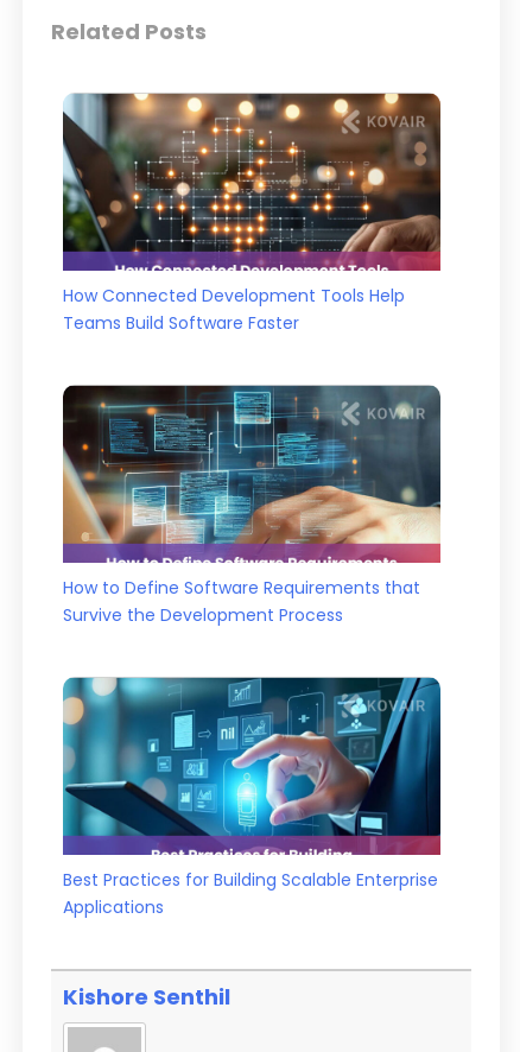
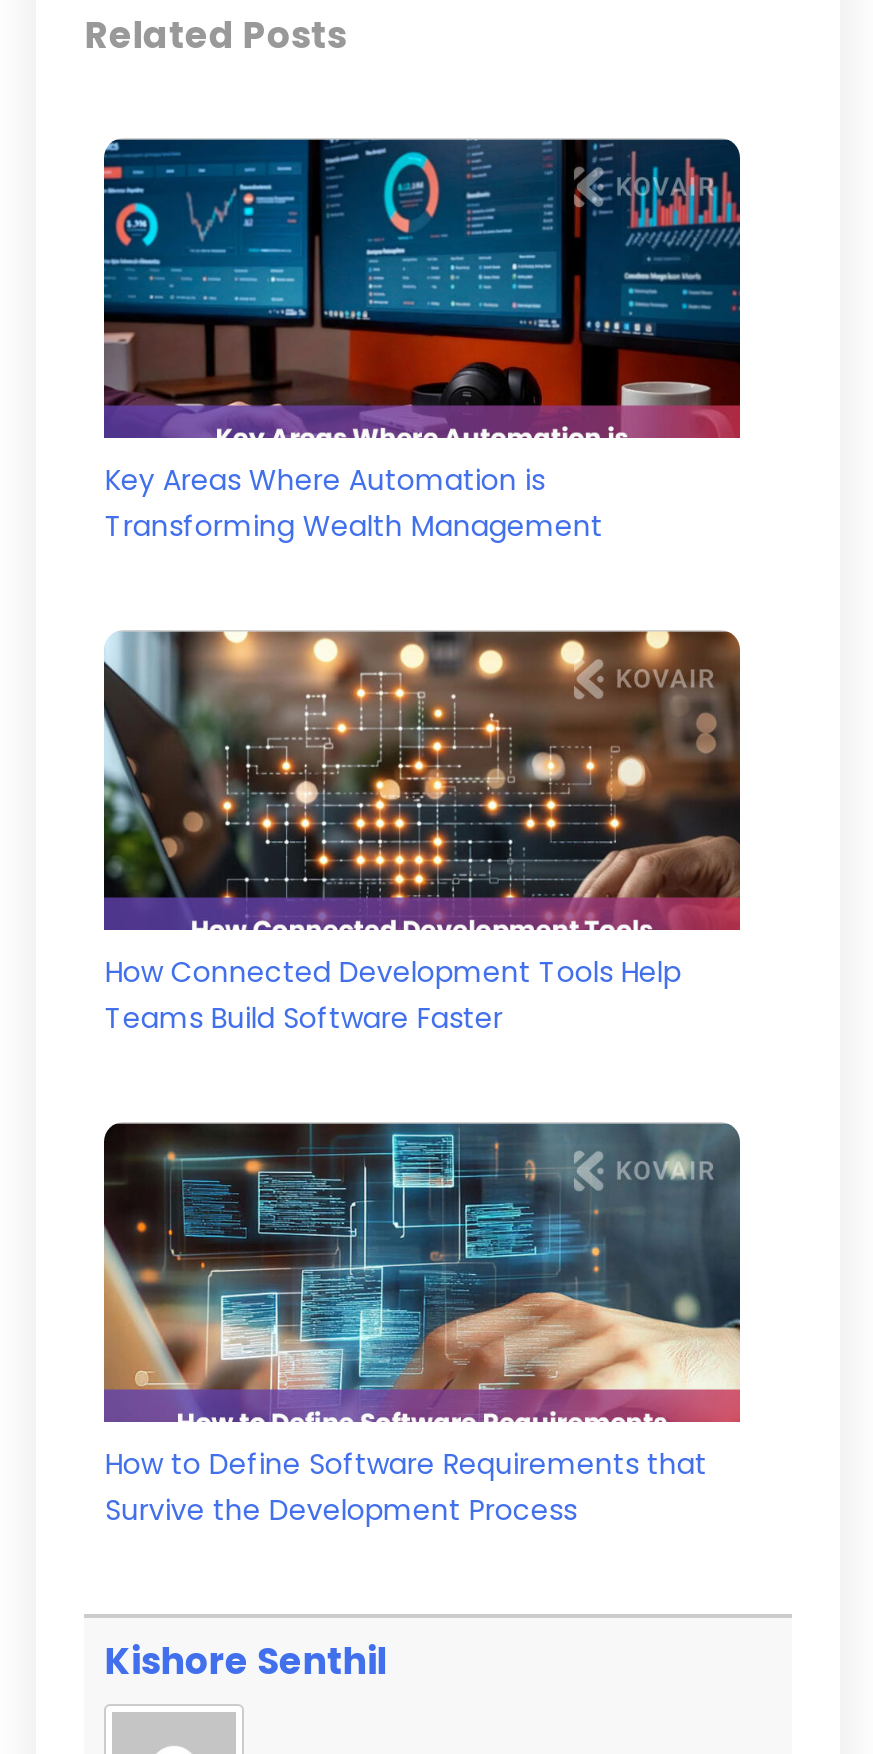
none -> [102,138,742,546] [image] | Key Areas Where Automation is | Transforming Wealth Management
moved [61,91,442,627] -> [100,628,742,1530]: [image] | How Connected Development Tools Help | Teams Build Software Faster | How to Define Software Requirements that | Survive the Development Process
[62,677,442,919] [image] | Best Practices for Building Scalable Enterprise | Applications -> none

